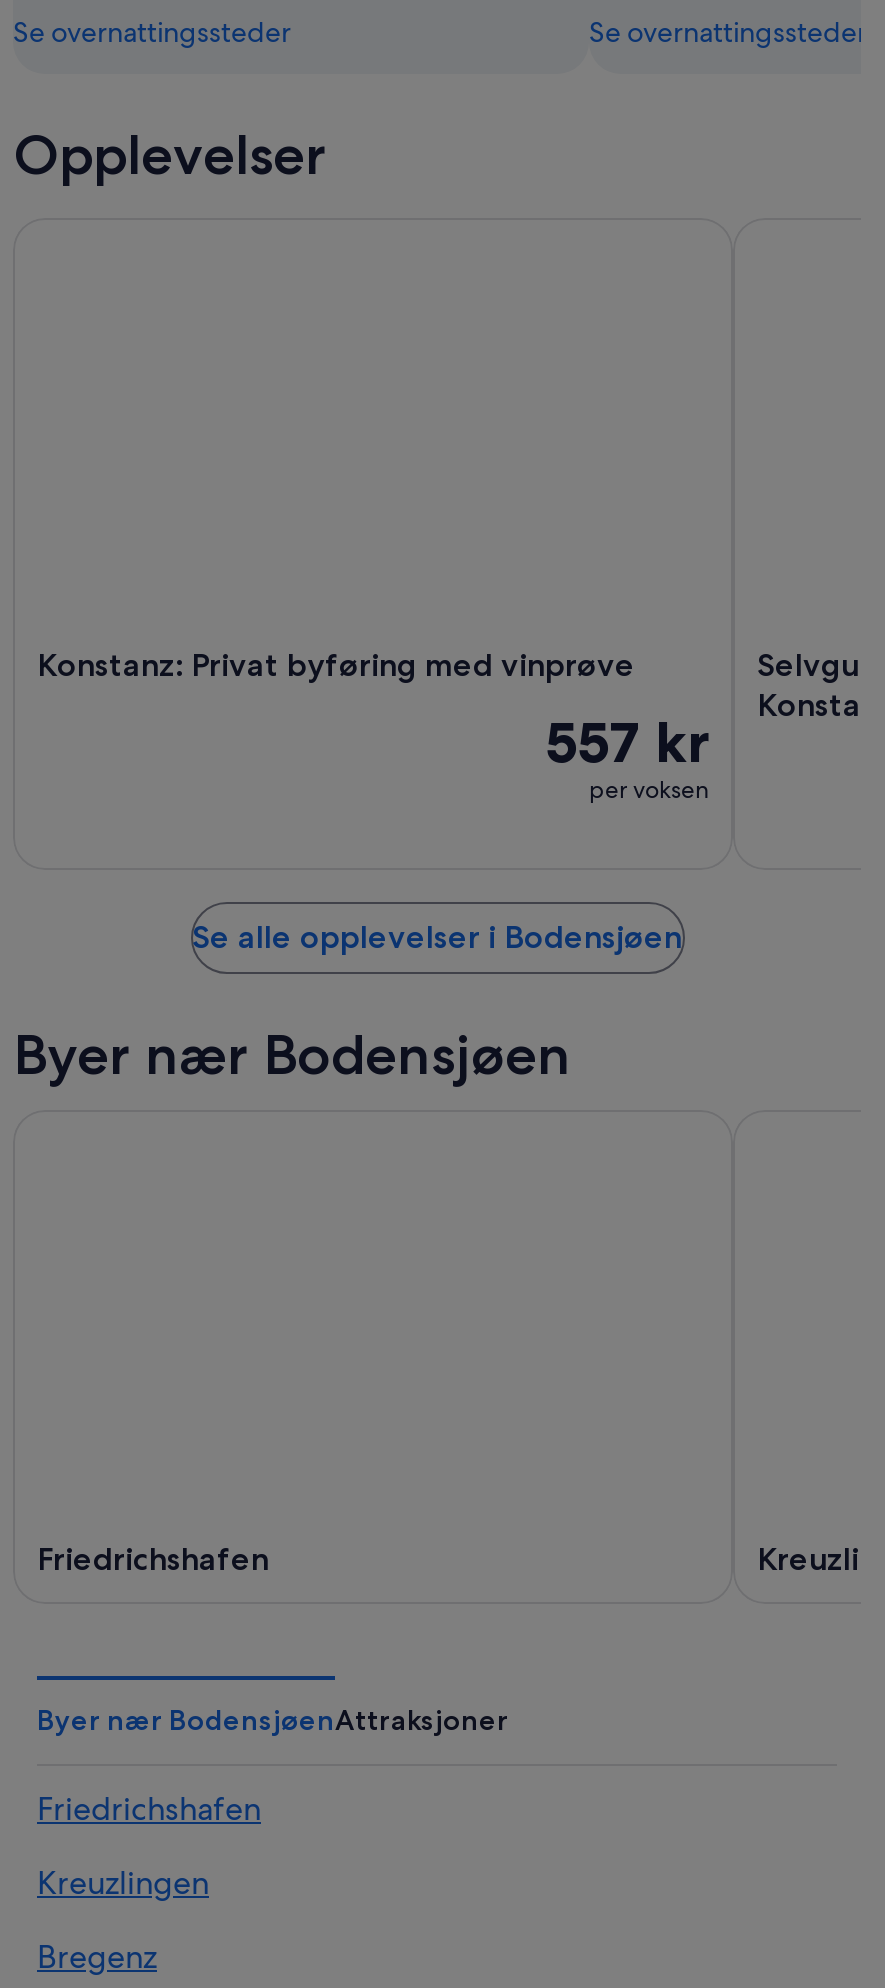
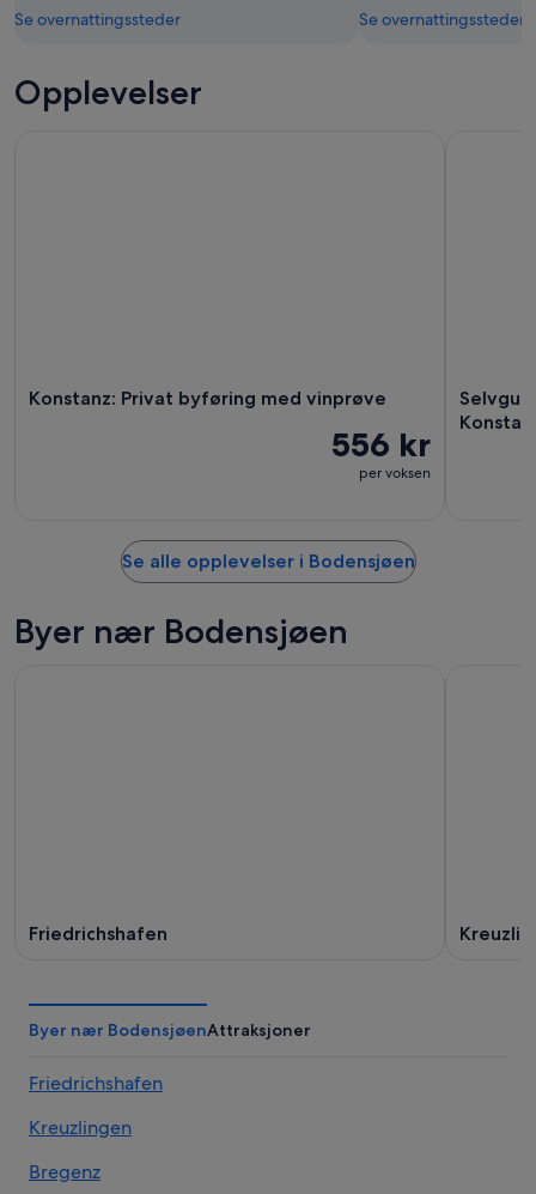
[545,708,709,776] 557 kr -> [331,424,431,465] 556 kr

